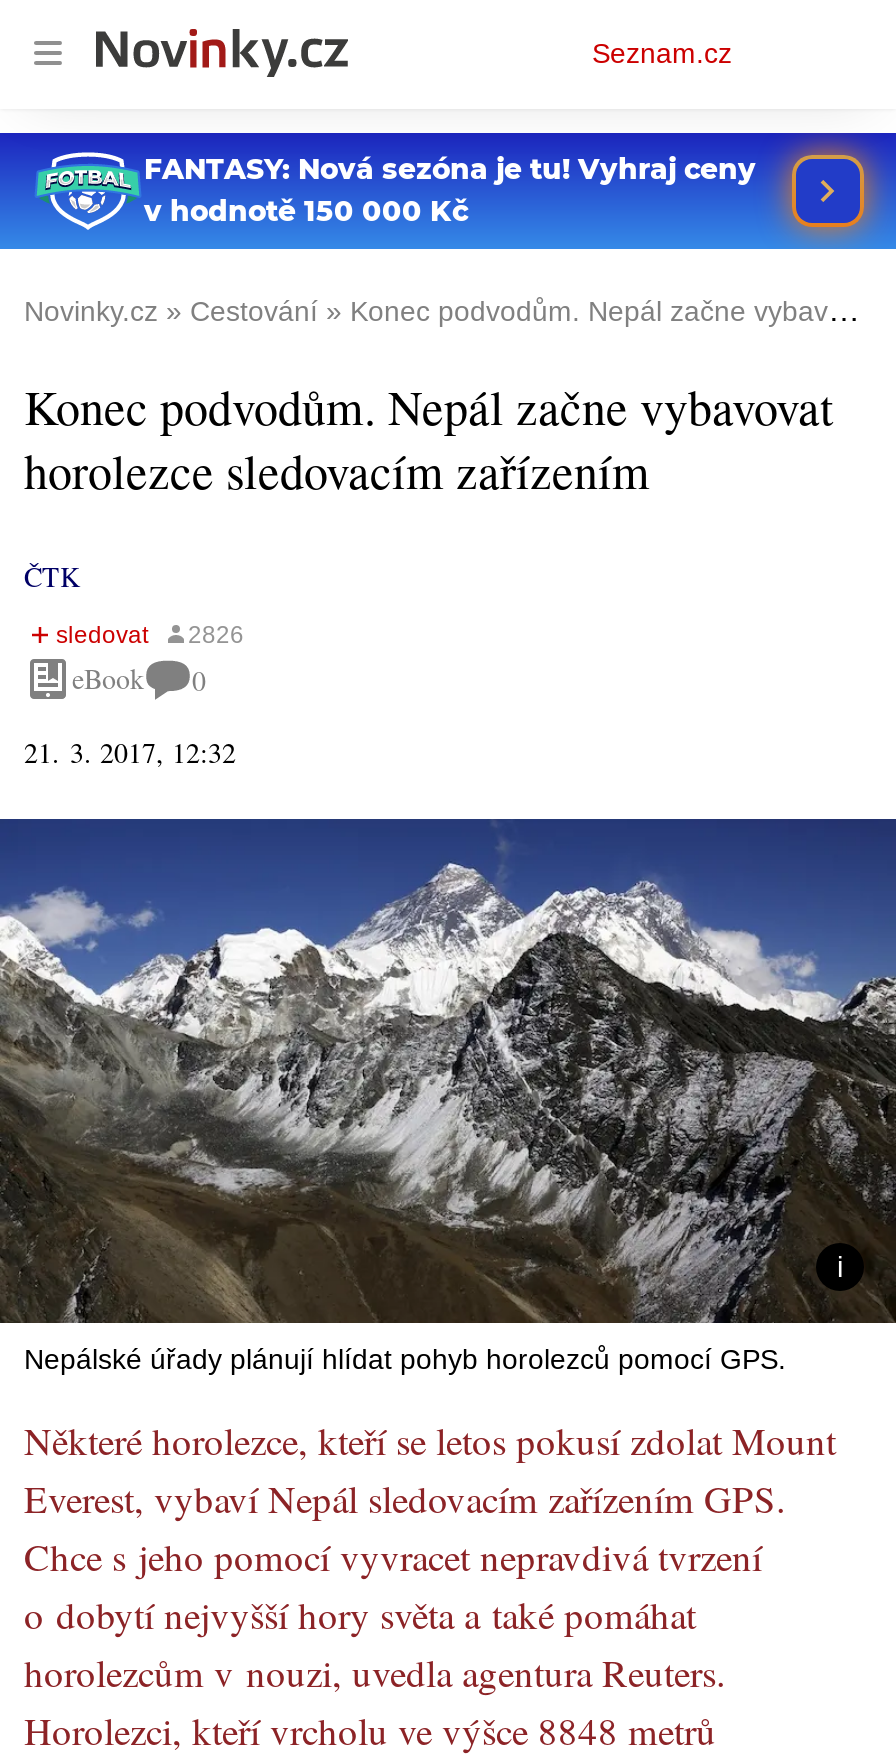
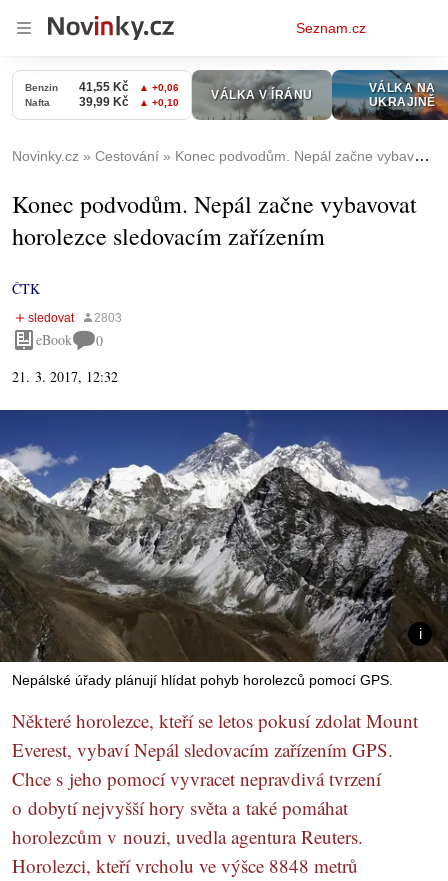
[6,131,890,251] [image] -> [3,68,445,125] [image]

